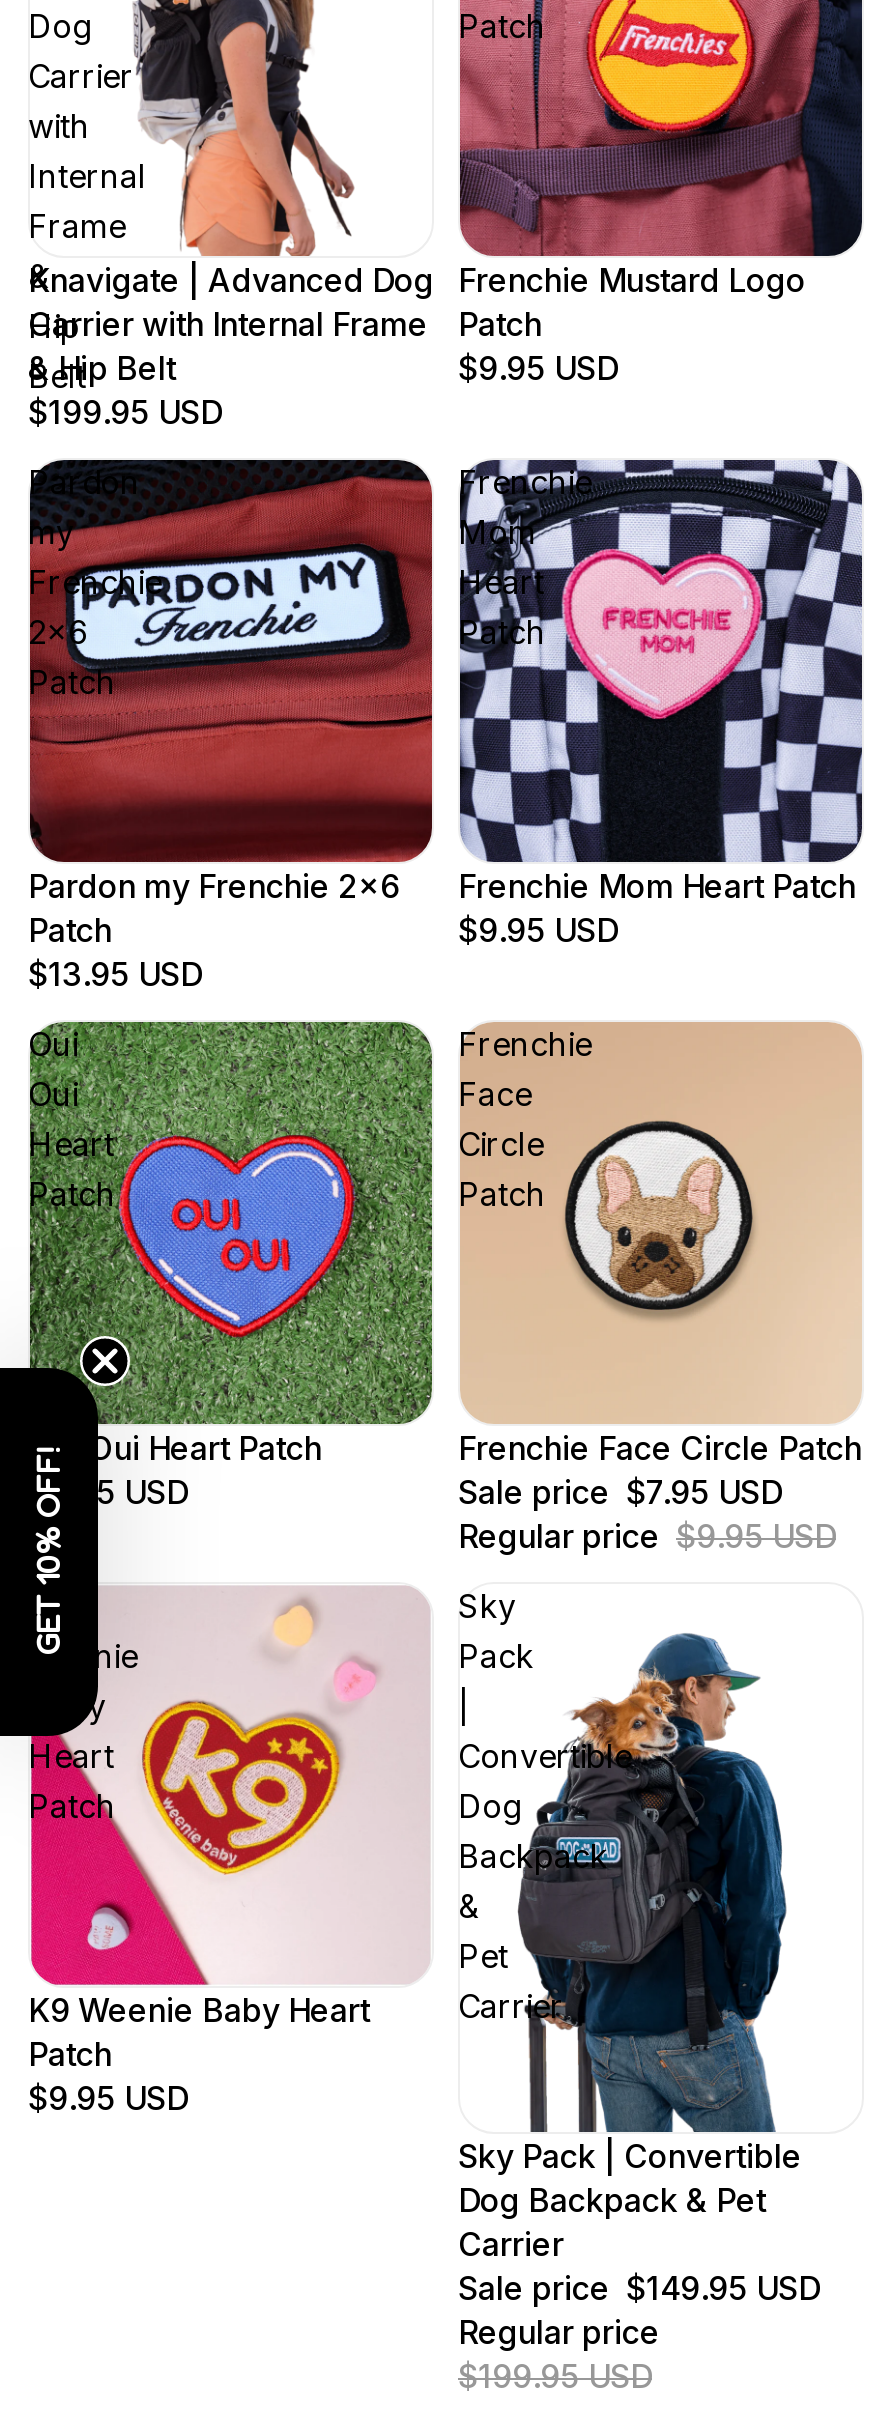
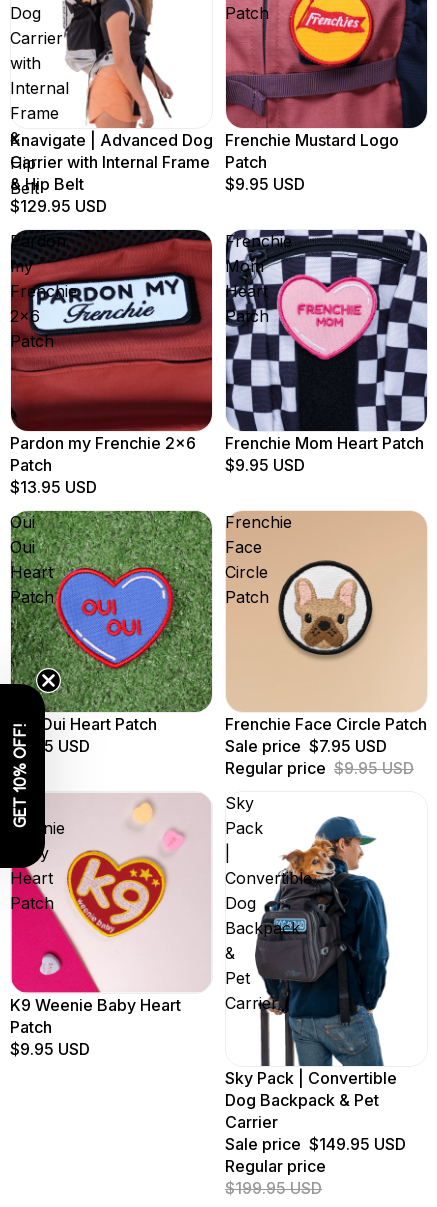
[28,392,222,432] $199.95 USD -> [10,196,107,216] $129.95 USD

